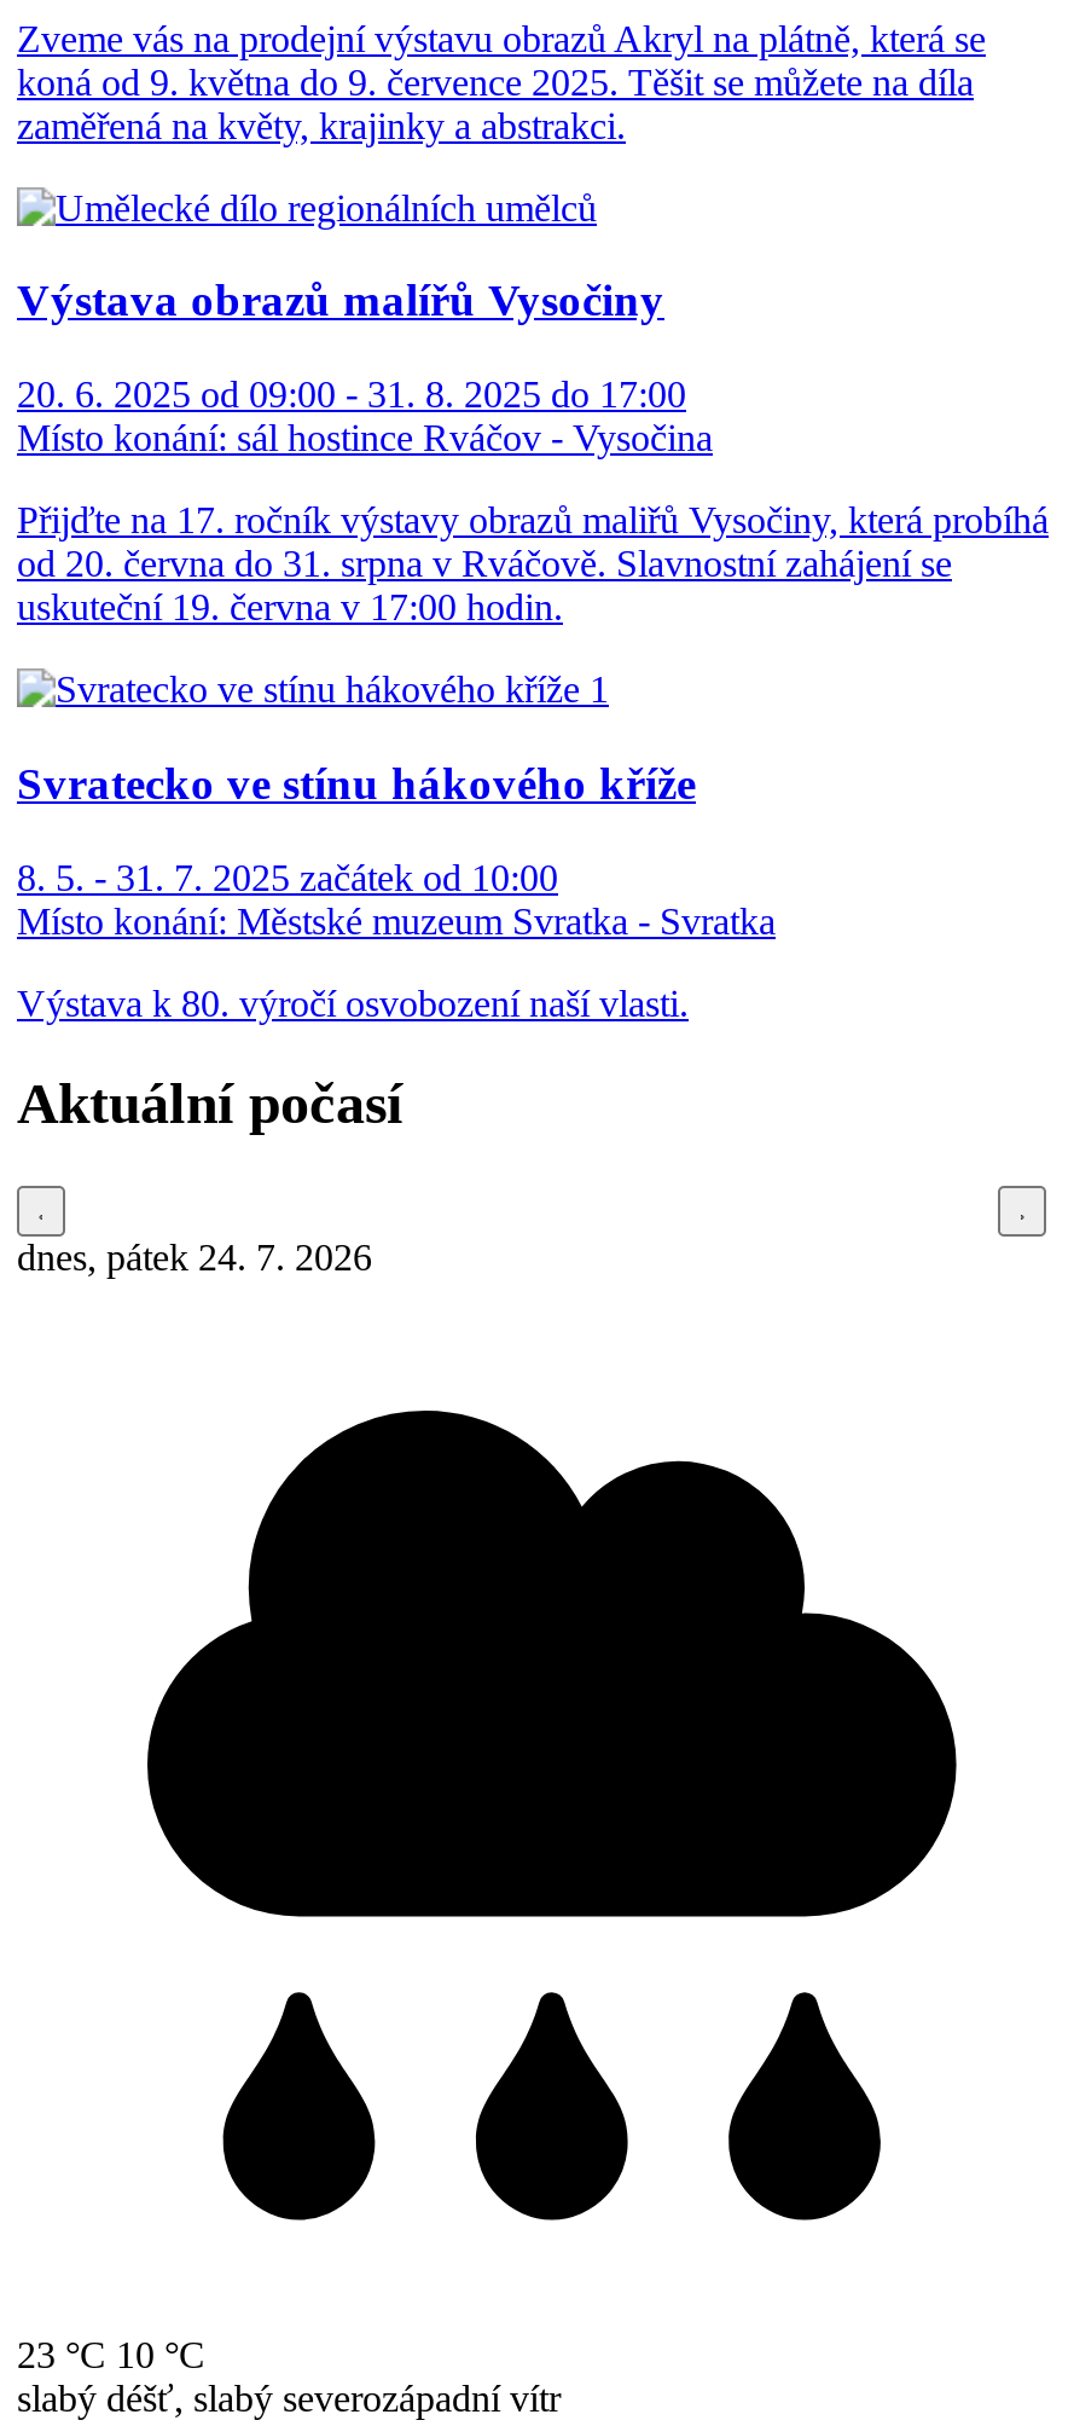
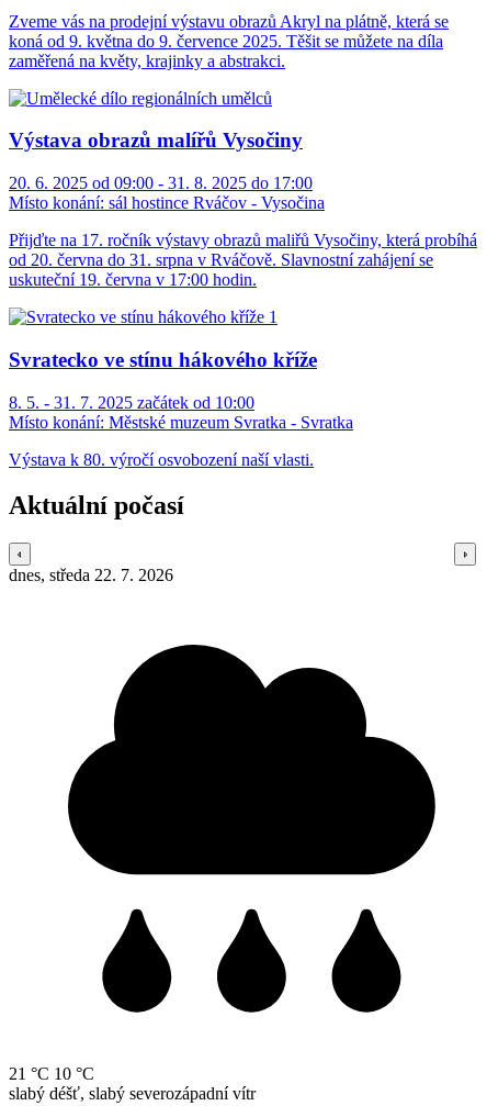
[17,1237,372,1278] dnes, pátek 24. 7. 2026 -> [9,566,173,585] dnes, středa 22. 7. 2026
[17,2335,205,2376] 23 °C 10 °C -> [9,1065,94,1083] 21 °C 10 °C

